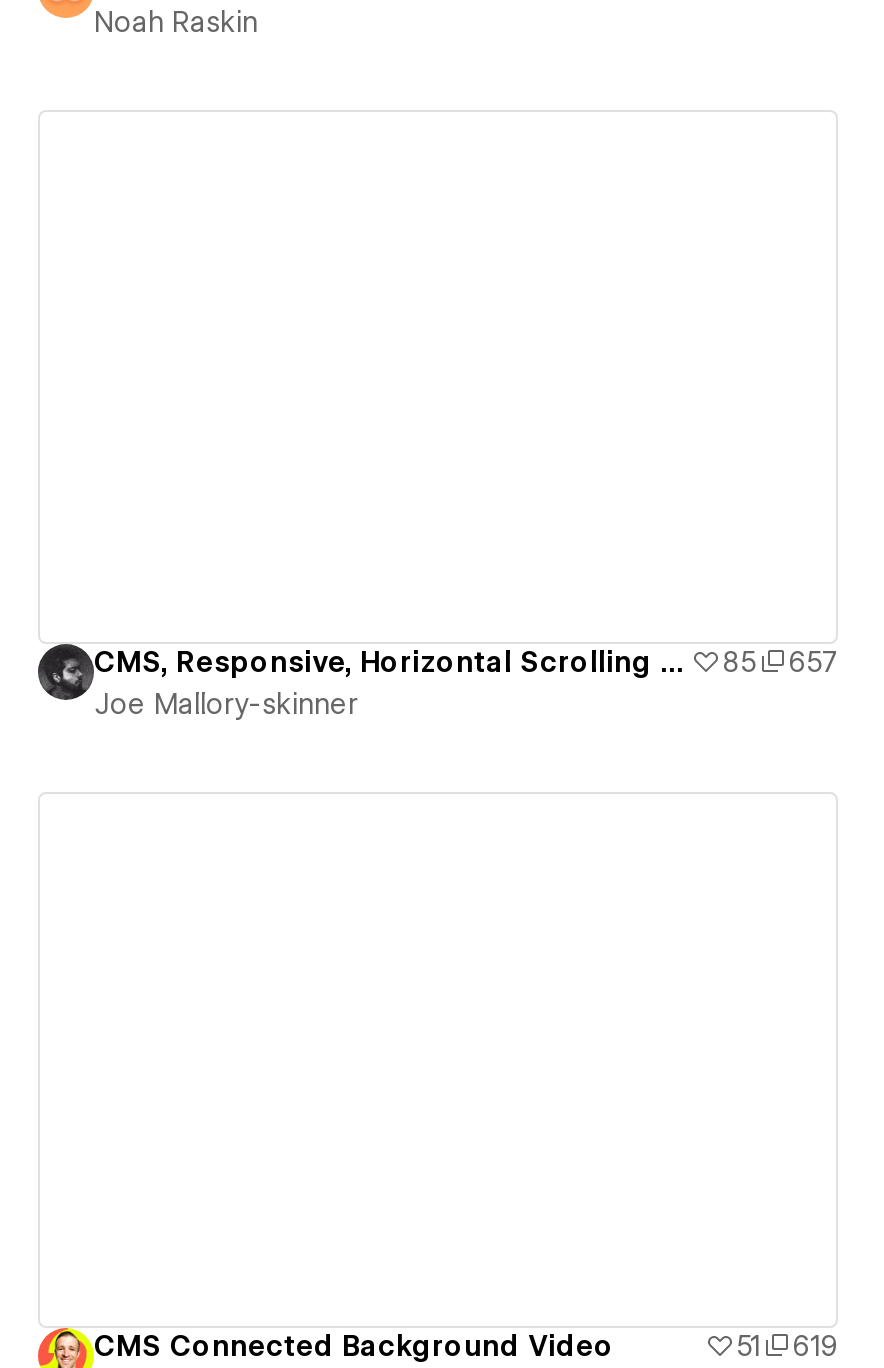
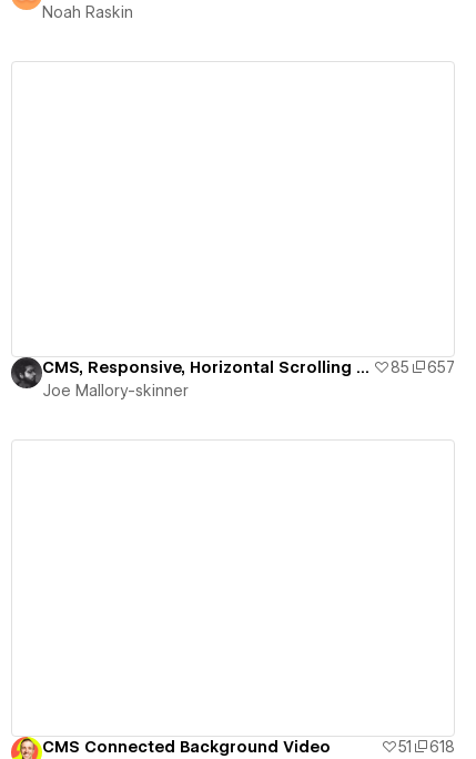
[736,1329,838,1361] 51 619 -> [398,737,455,755] 51 618

